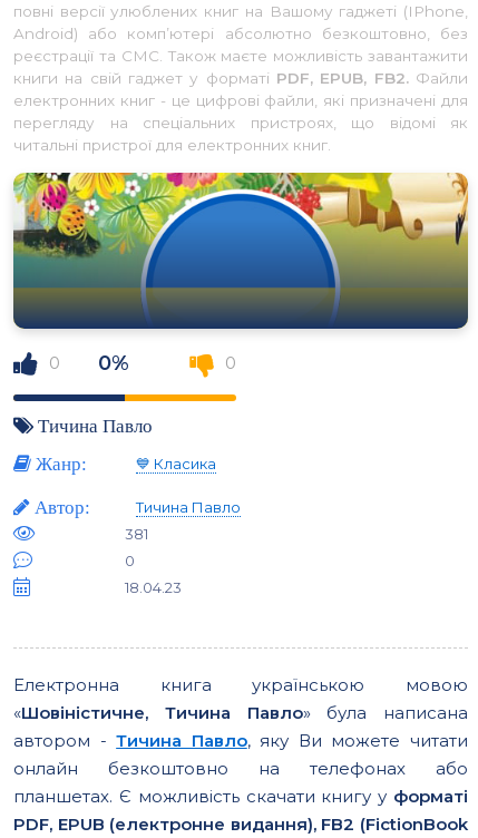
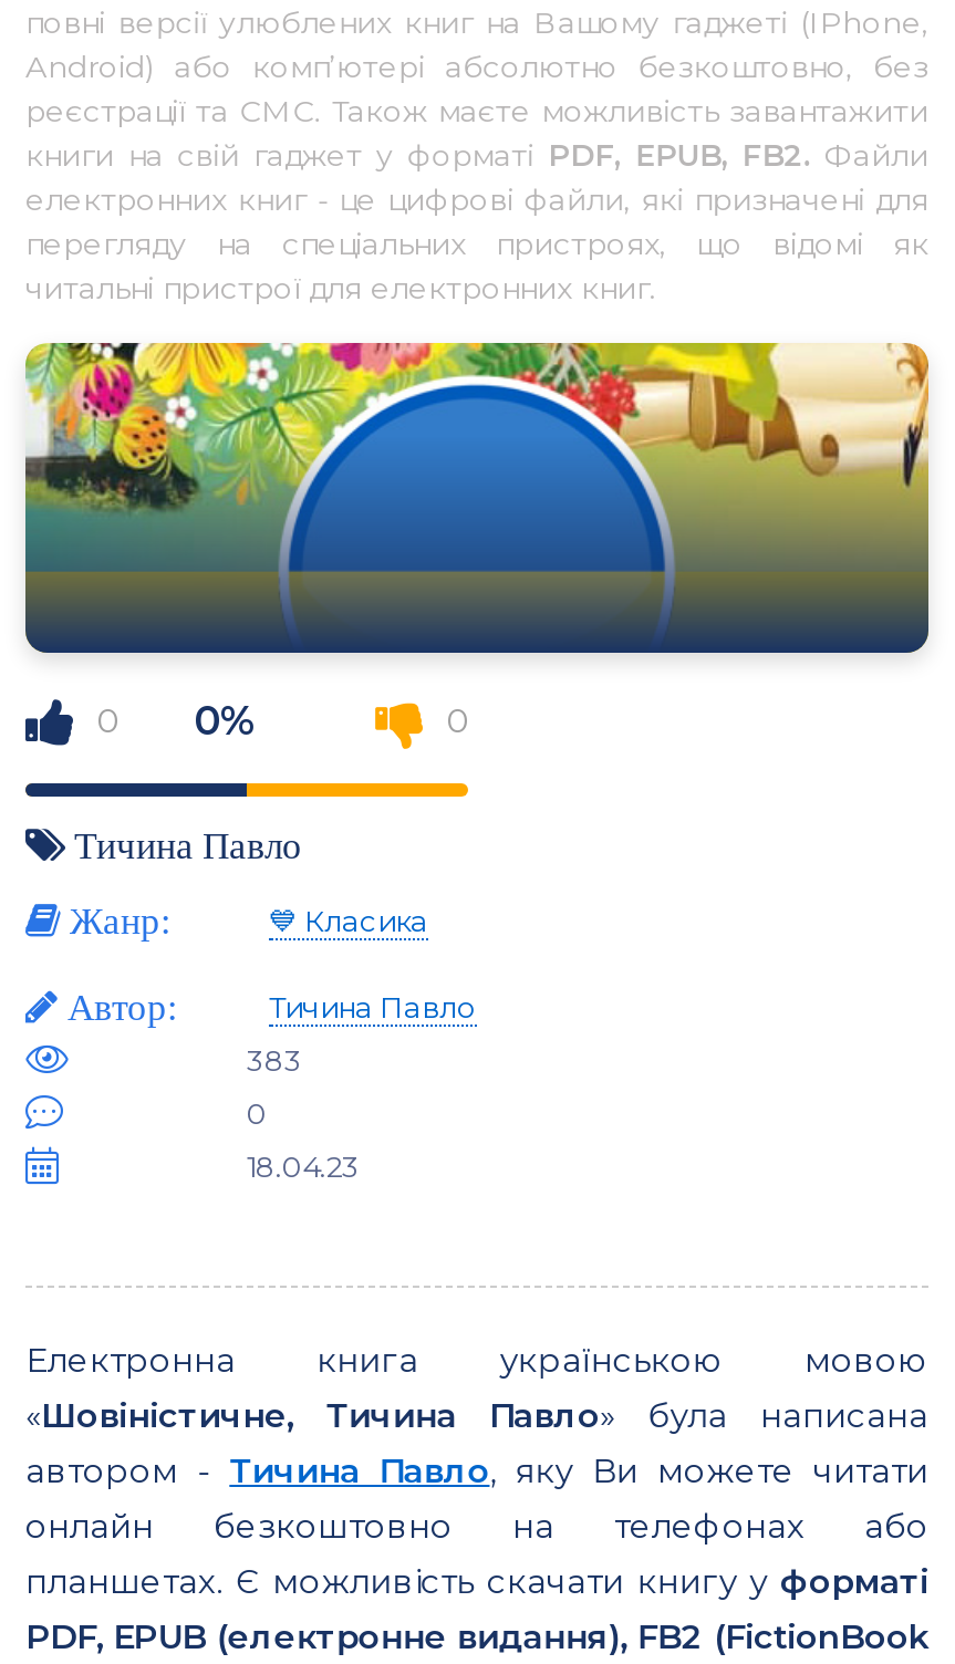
[125,525,148,543] 381 -> [247,1042,302,1078] 383

